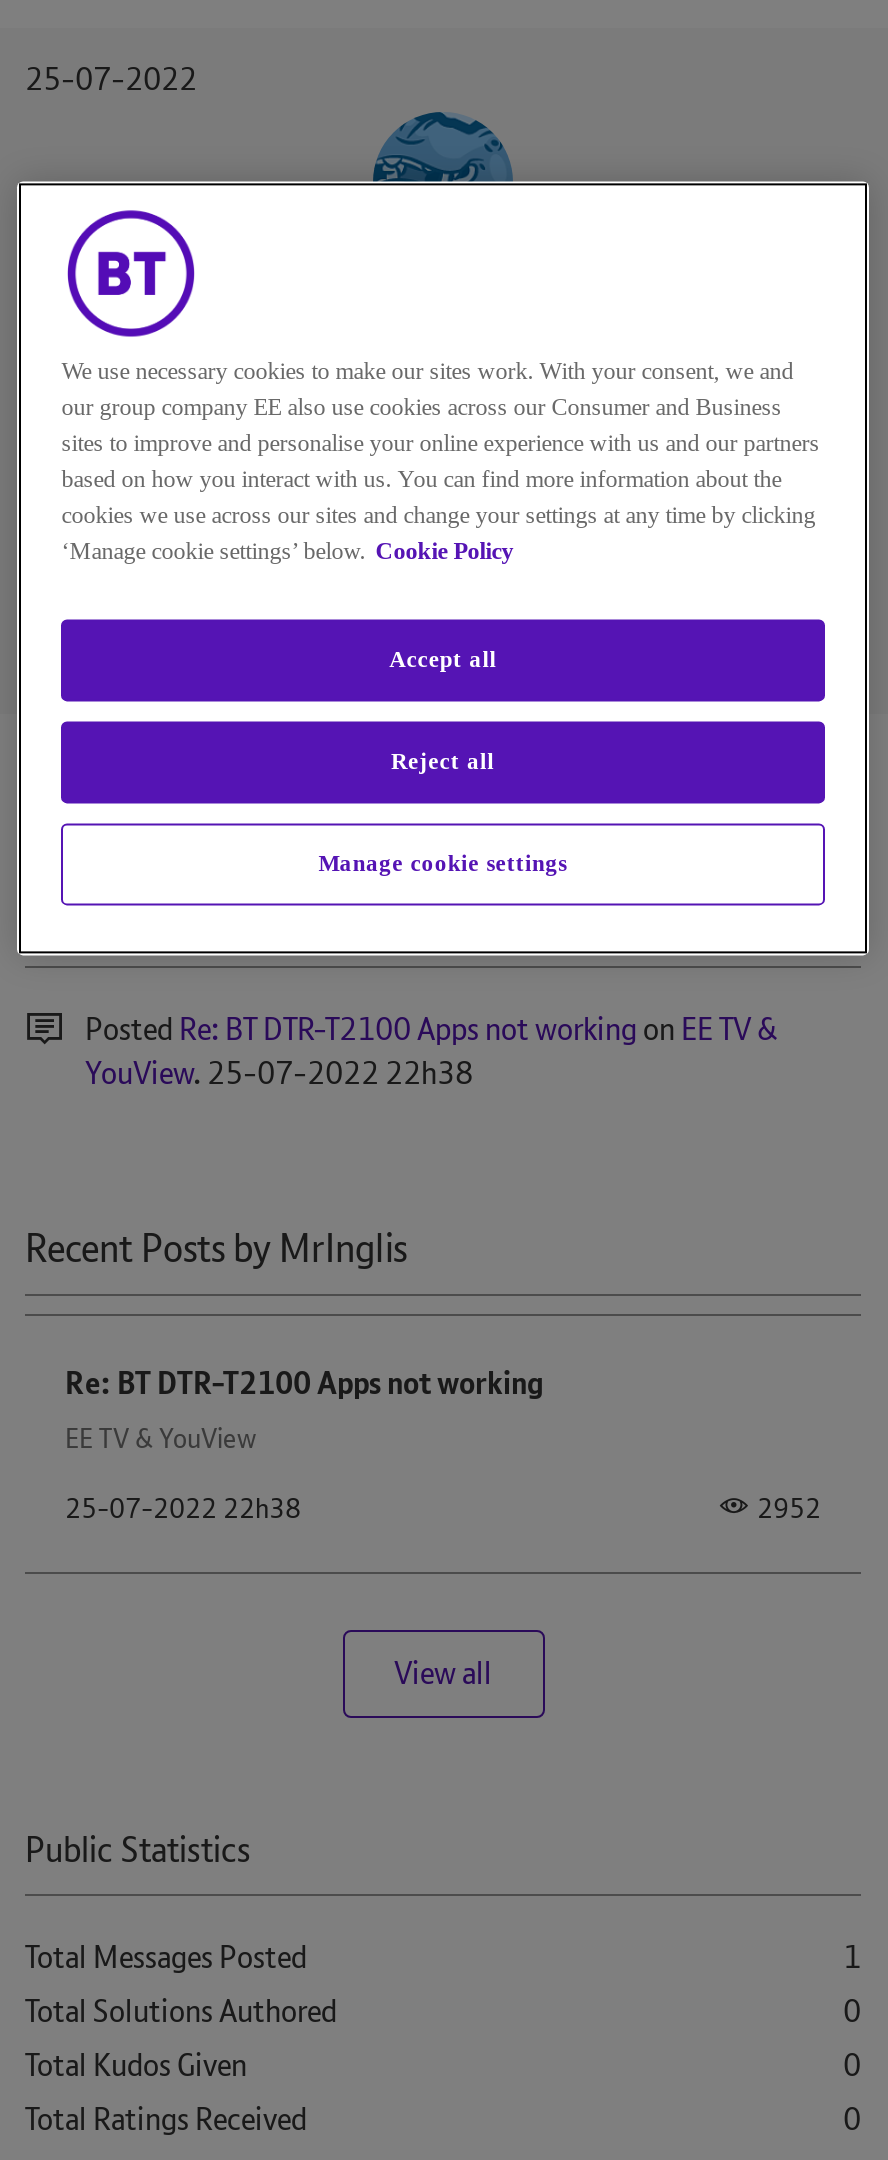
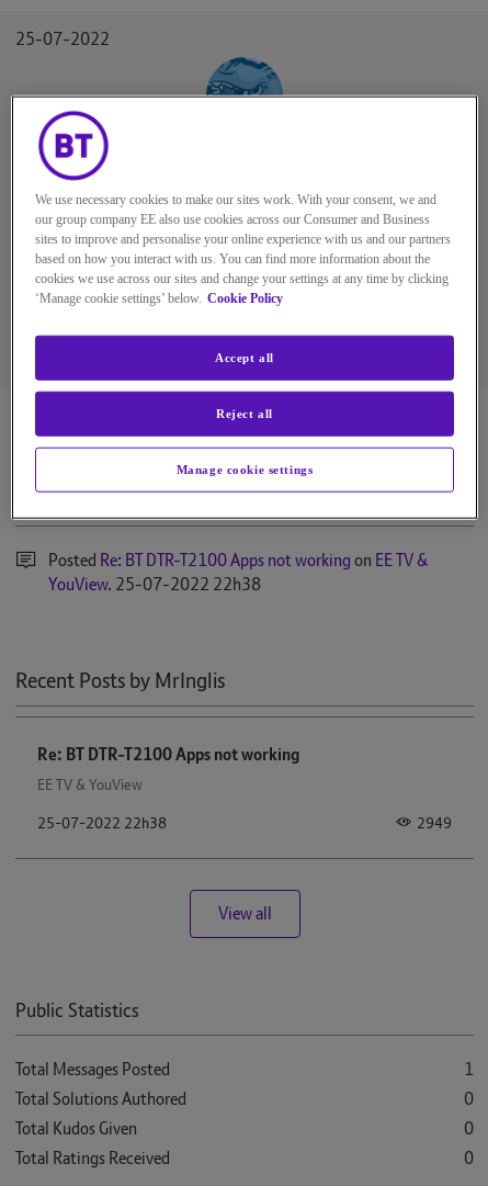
[751,1490,821,1526] 2952 -> [413,813,452,833] 2949

